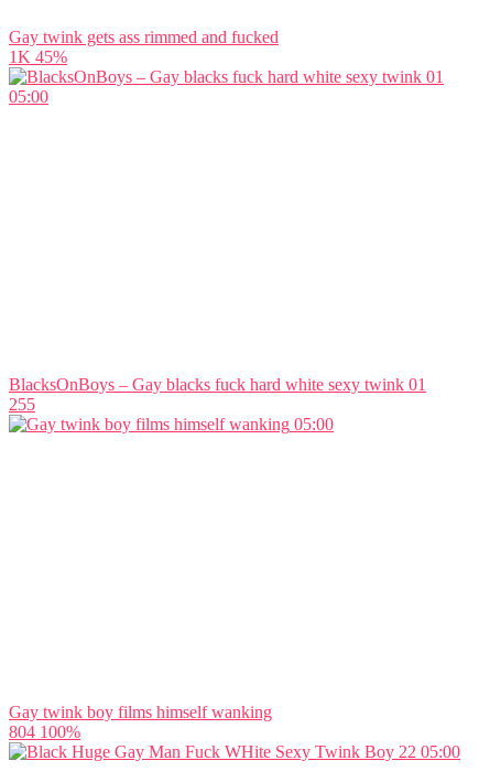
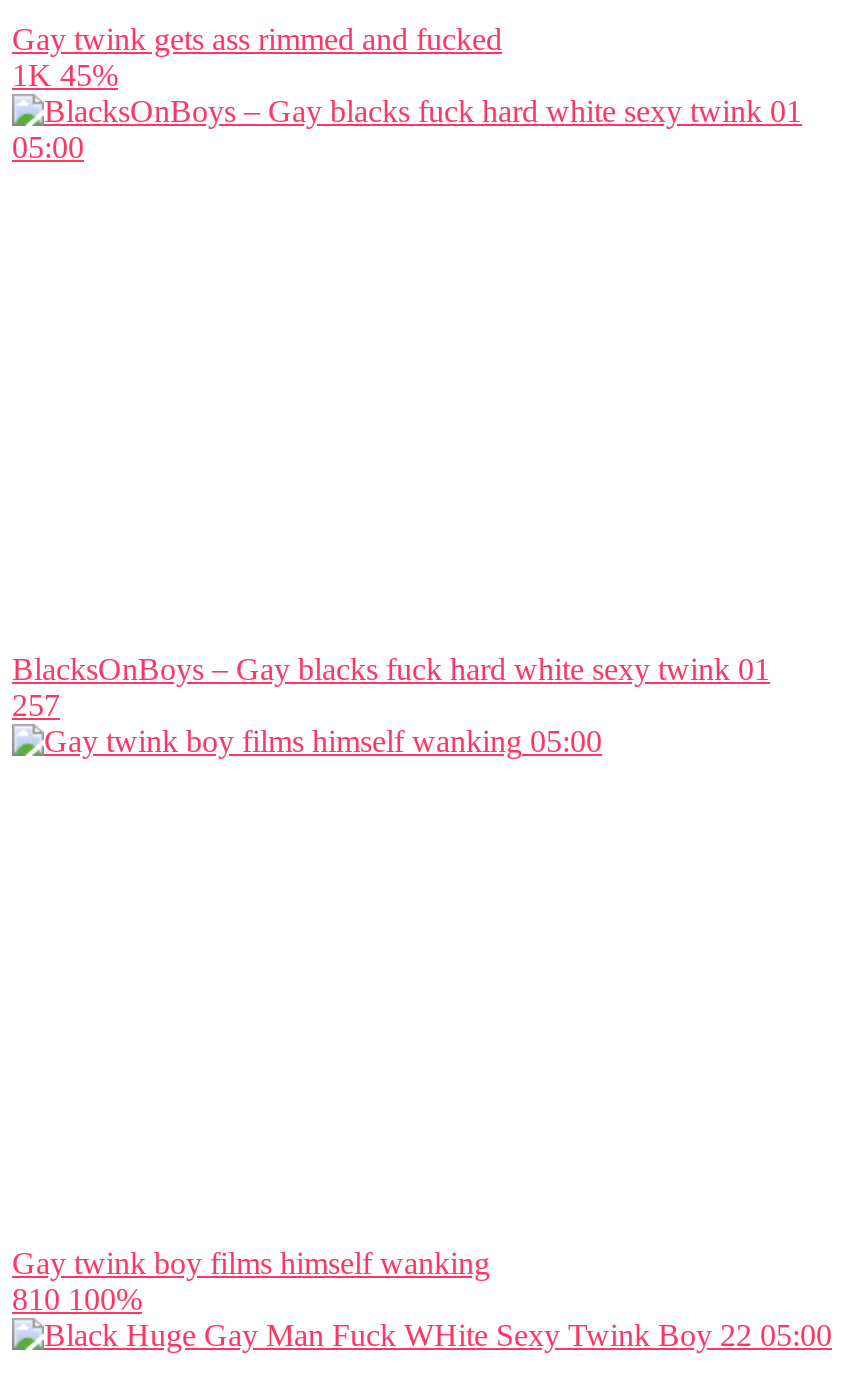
[9,395,35,413] 255 -> [12,688,60,722] 257
[9,722,80,741] 804 100% -> [12,1282,142,1316] 810 100%

